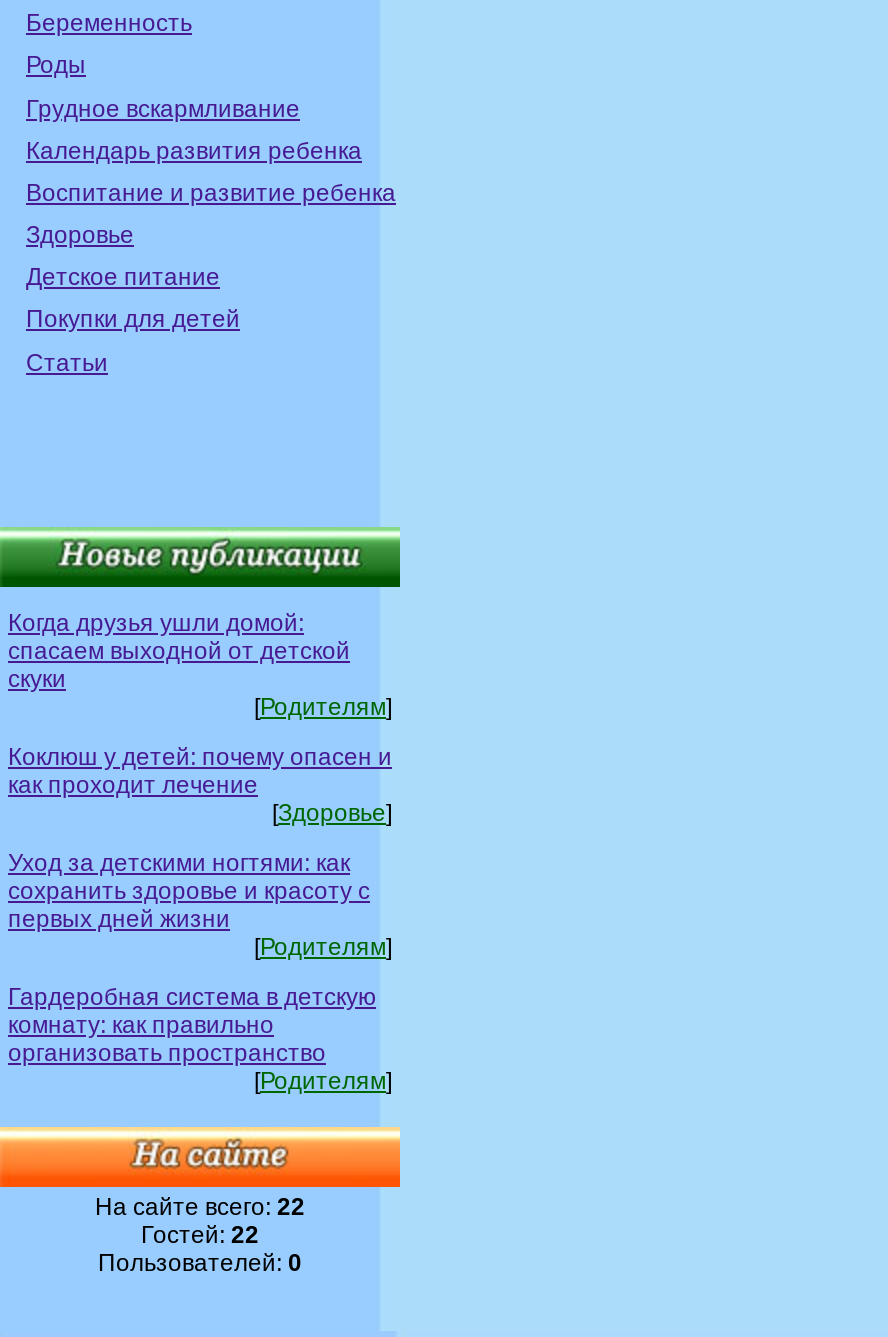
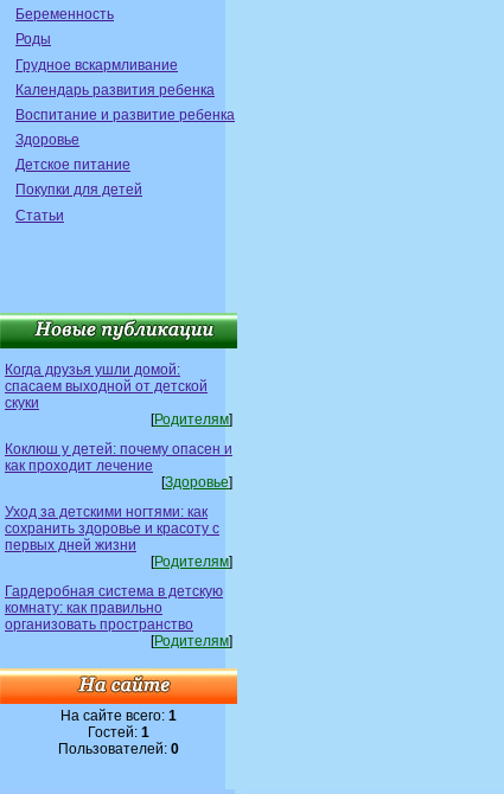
[95,1193,305,1221] На сайте всего: 22 -> [60,707,177,724] На сайте всего: 1
[141,1221,259,1249] Гостей: 22 -> [88,724,149,740] Гостей: 1

